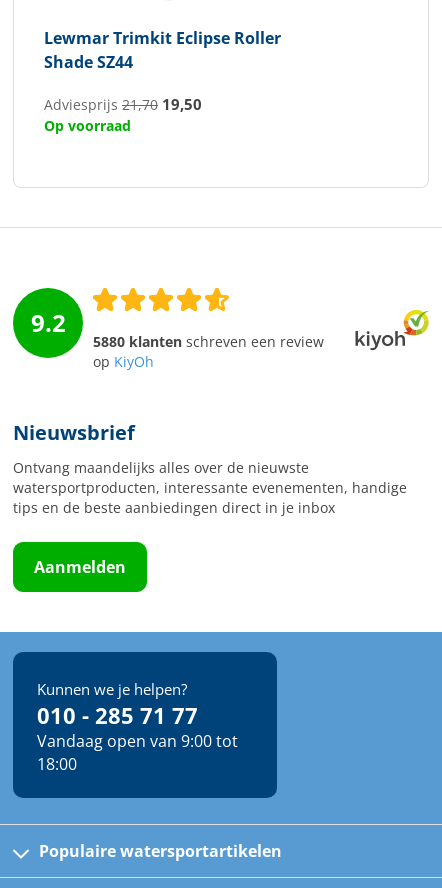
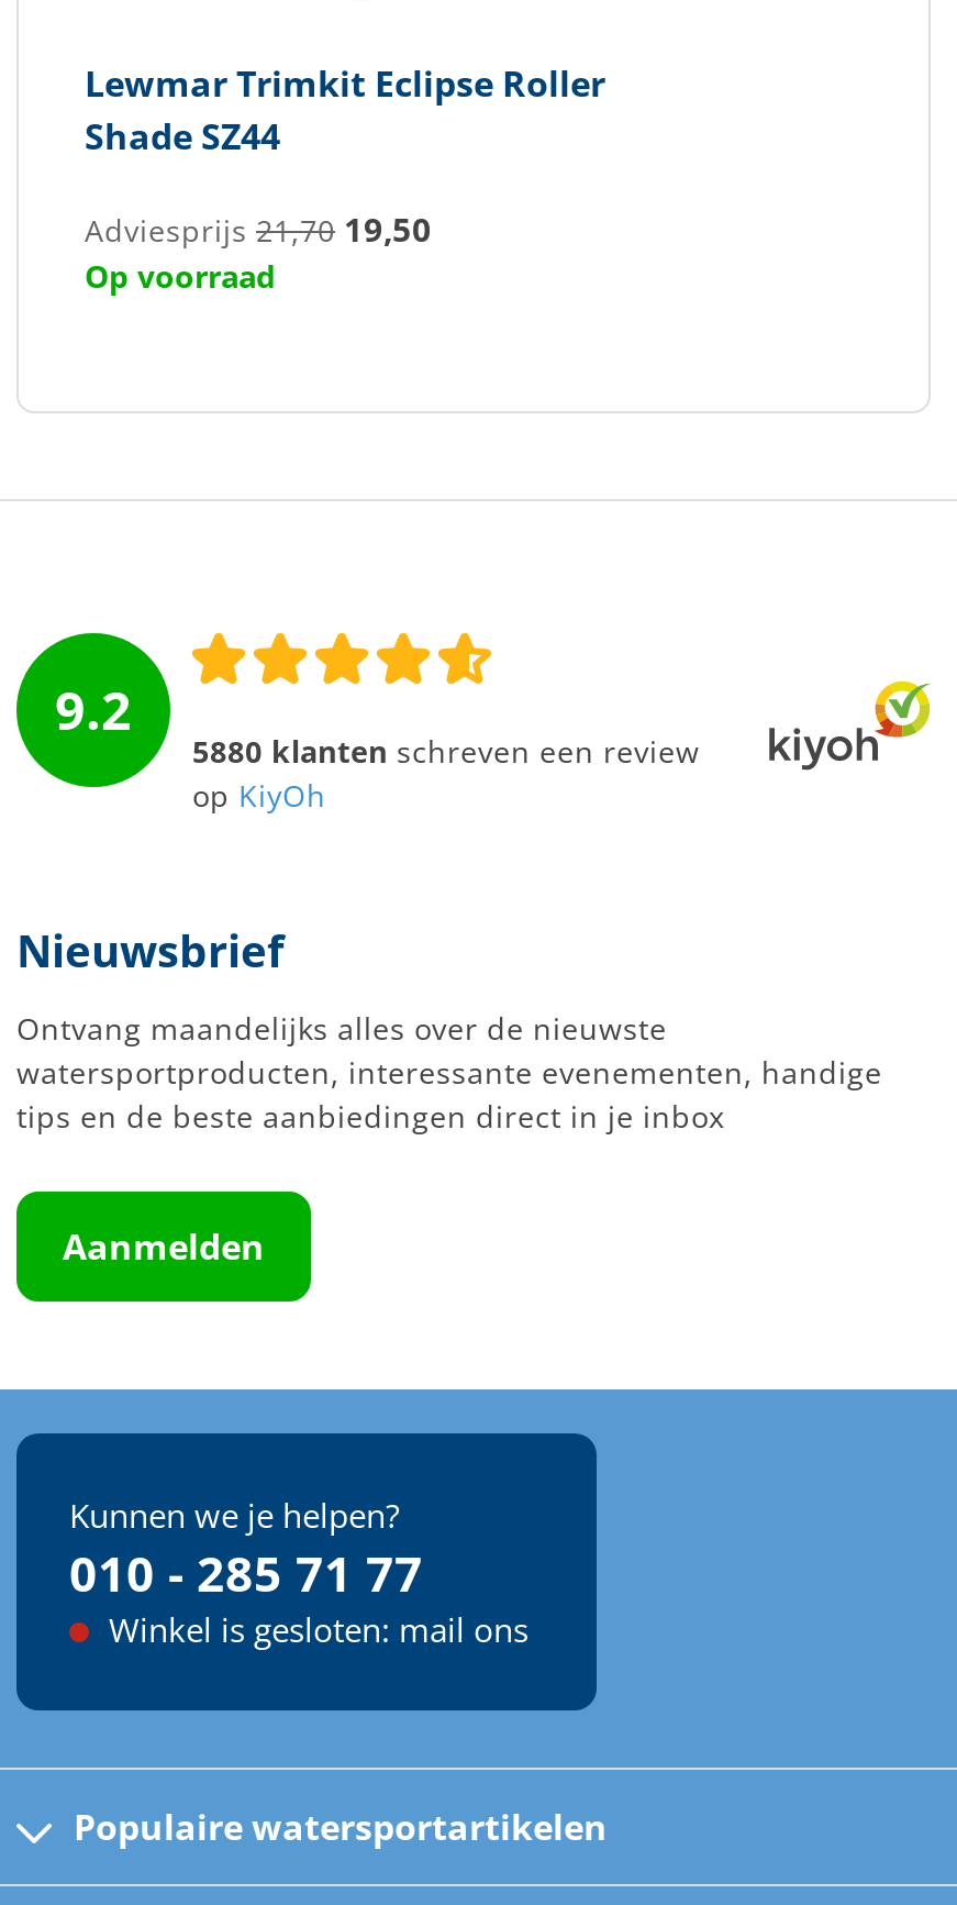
[37,730,238,775] Vandaag open van 9:00 tot | 18:00 -> [100,1607,528,1651] Winkel is gesloten: mail ons

